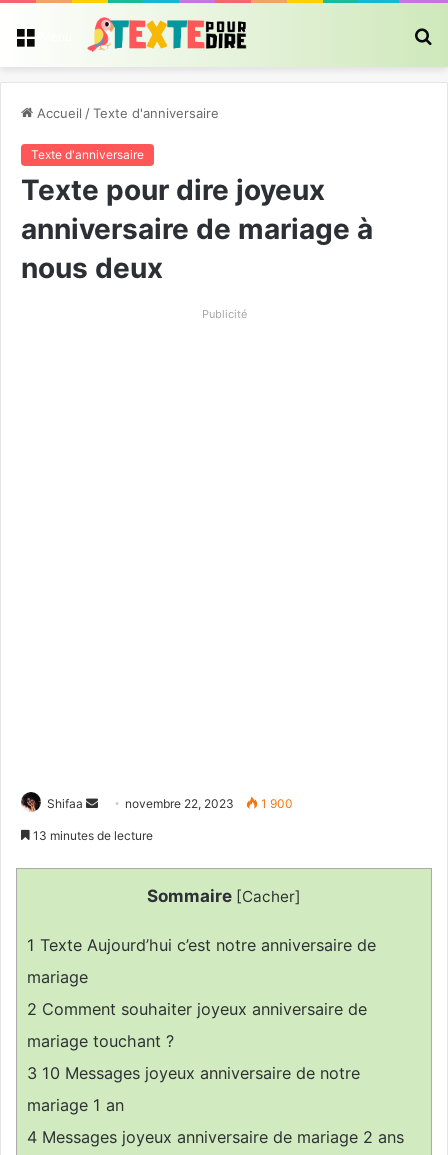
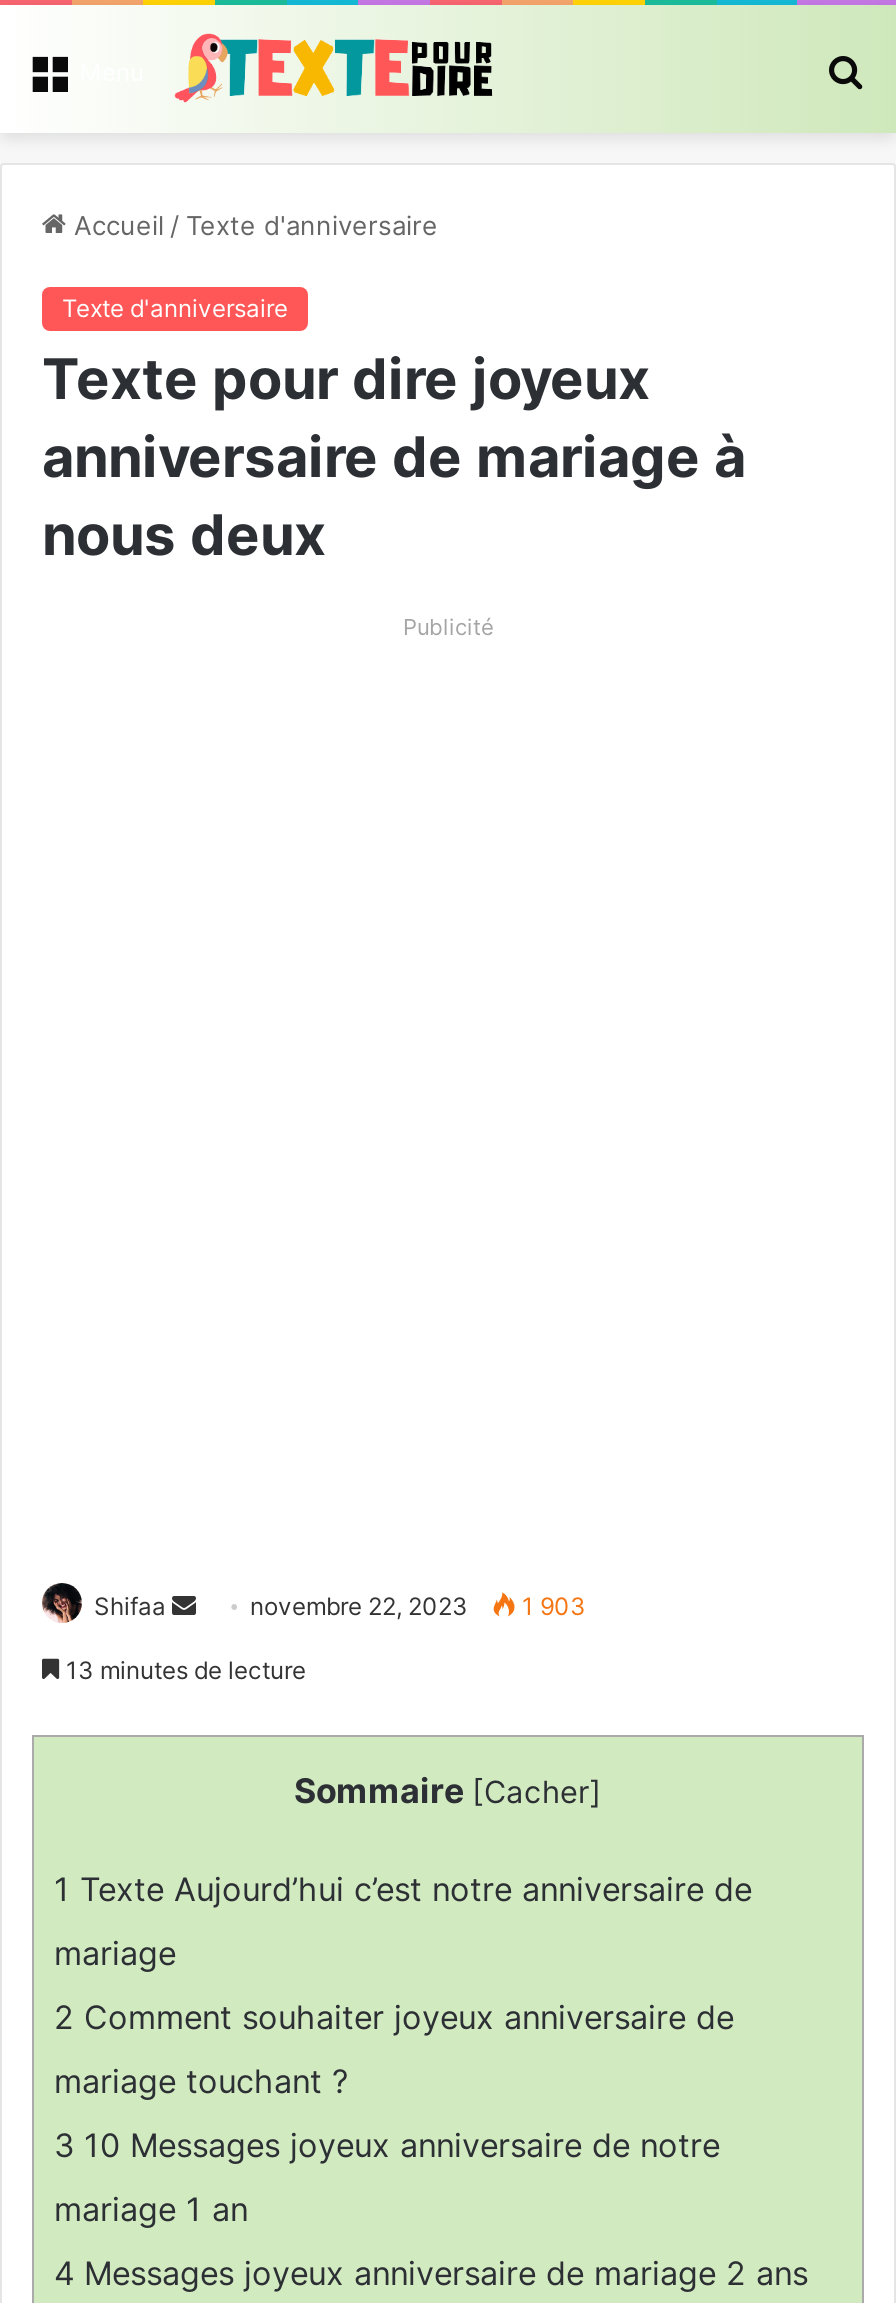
[258,796,293,811] 1 900 -> [516,1591,586,1621] 1 903

